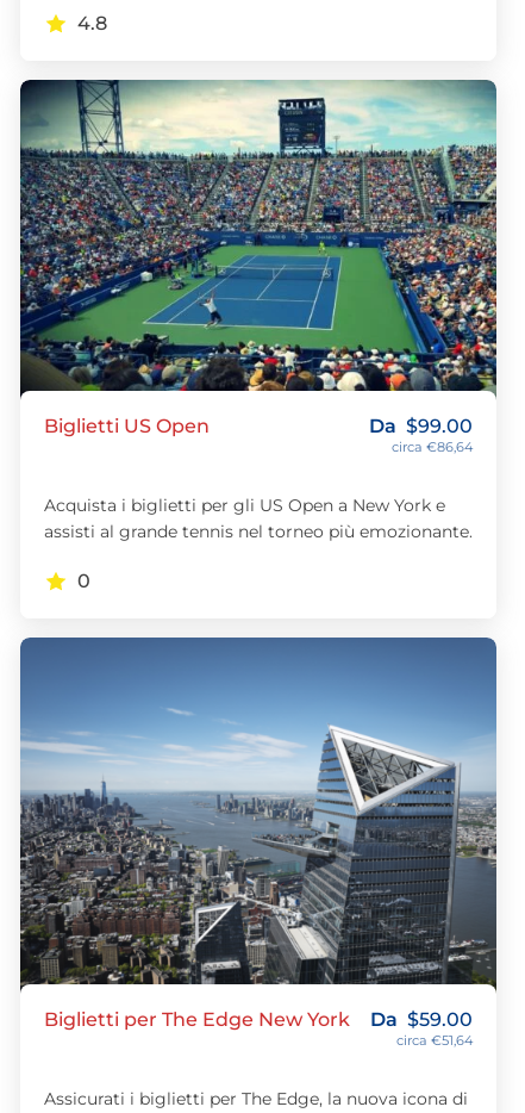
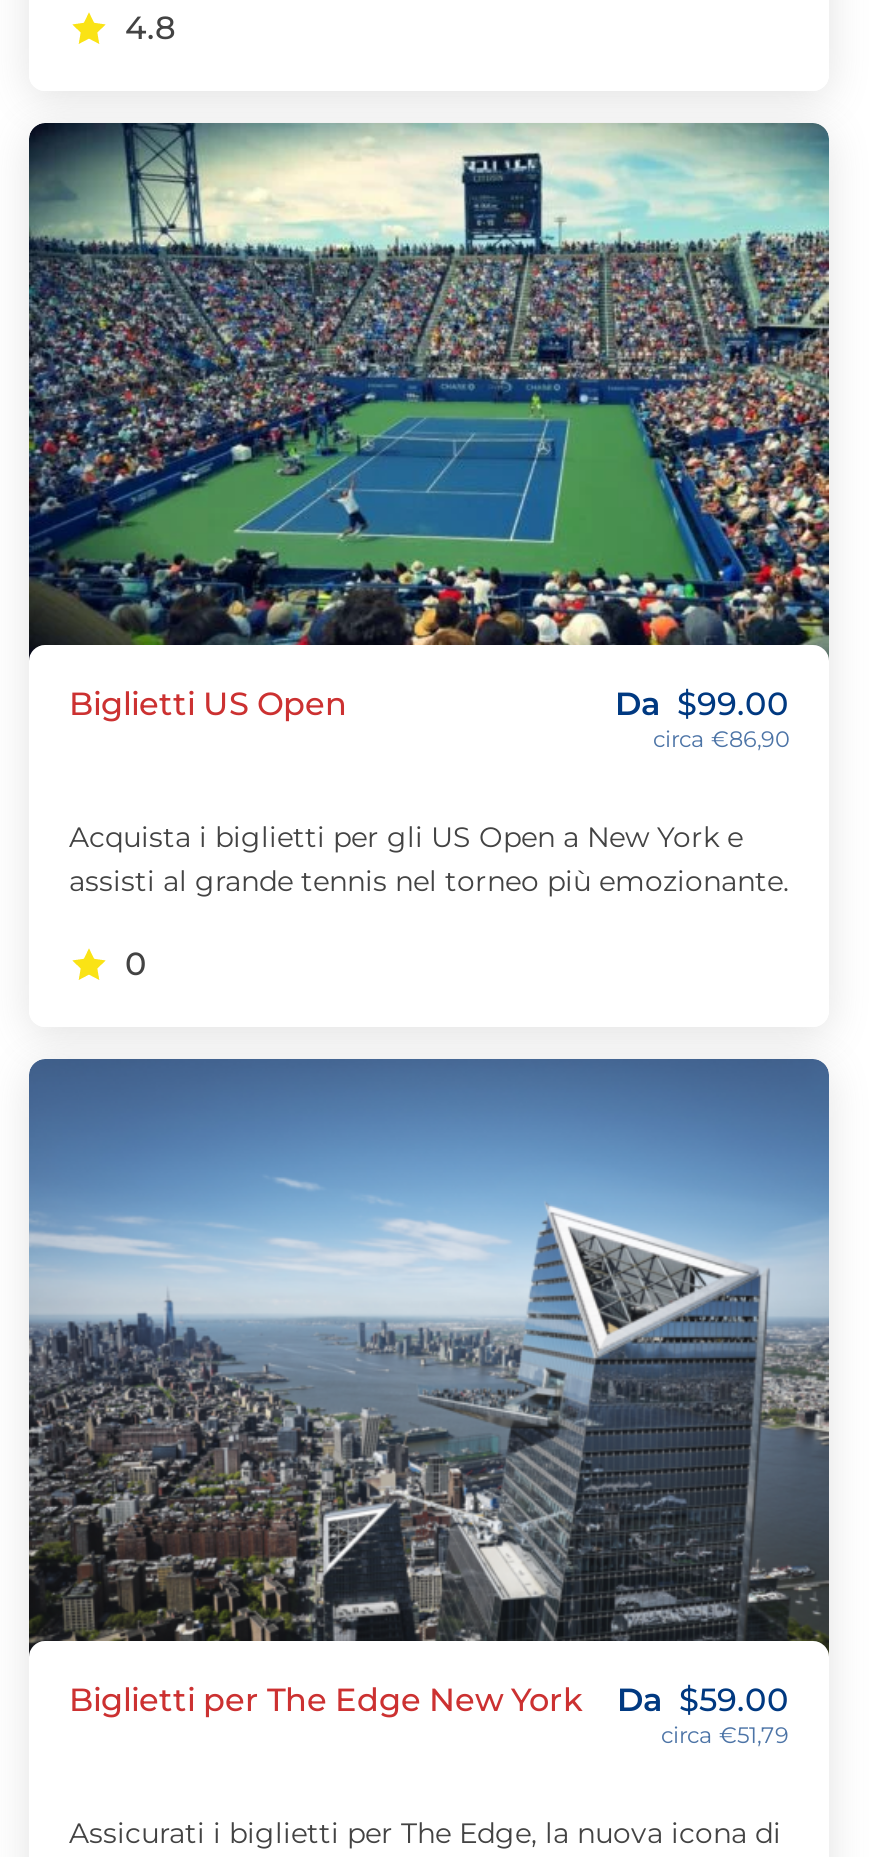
[392,439,473,455] circa €86,64 -> [653,725,789,753] circa €86,90
[396,1032,473,1049] circa €51,64 -> [661,1722,789,1750] circa €51,79

